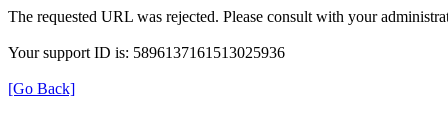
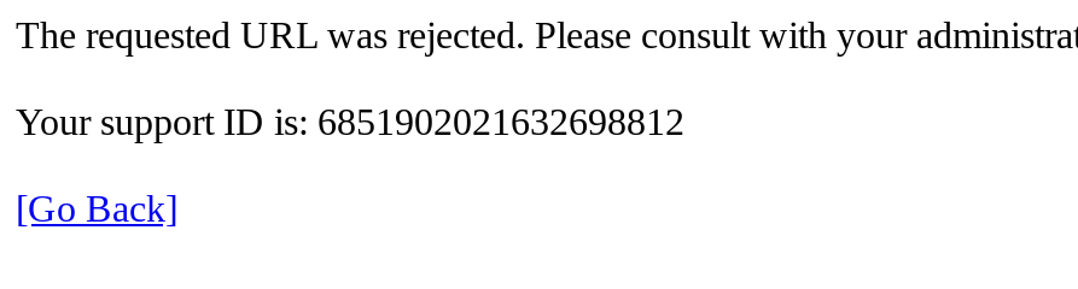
[8,44,285,61] Your support ID is: 5896137161513025936 -> [16,101,684,142] Your support ID is: 6851902021632698812

